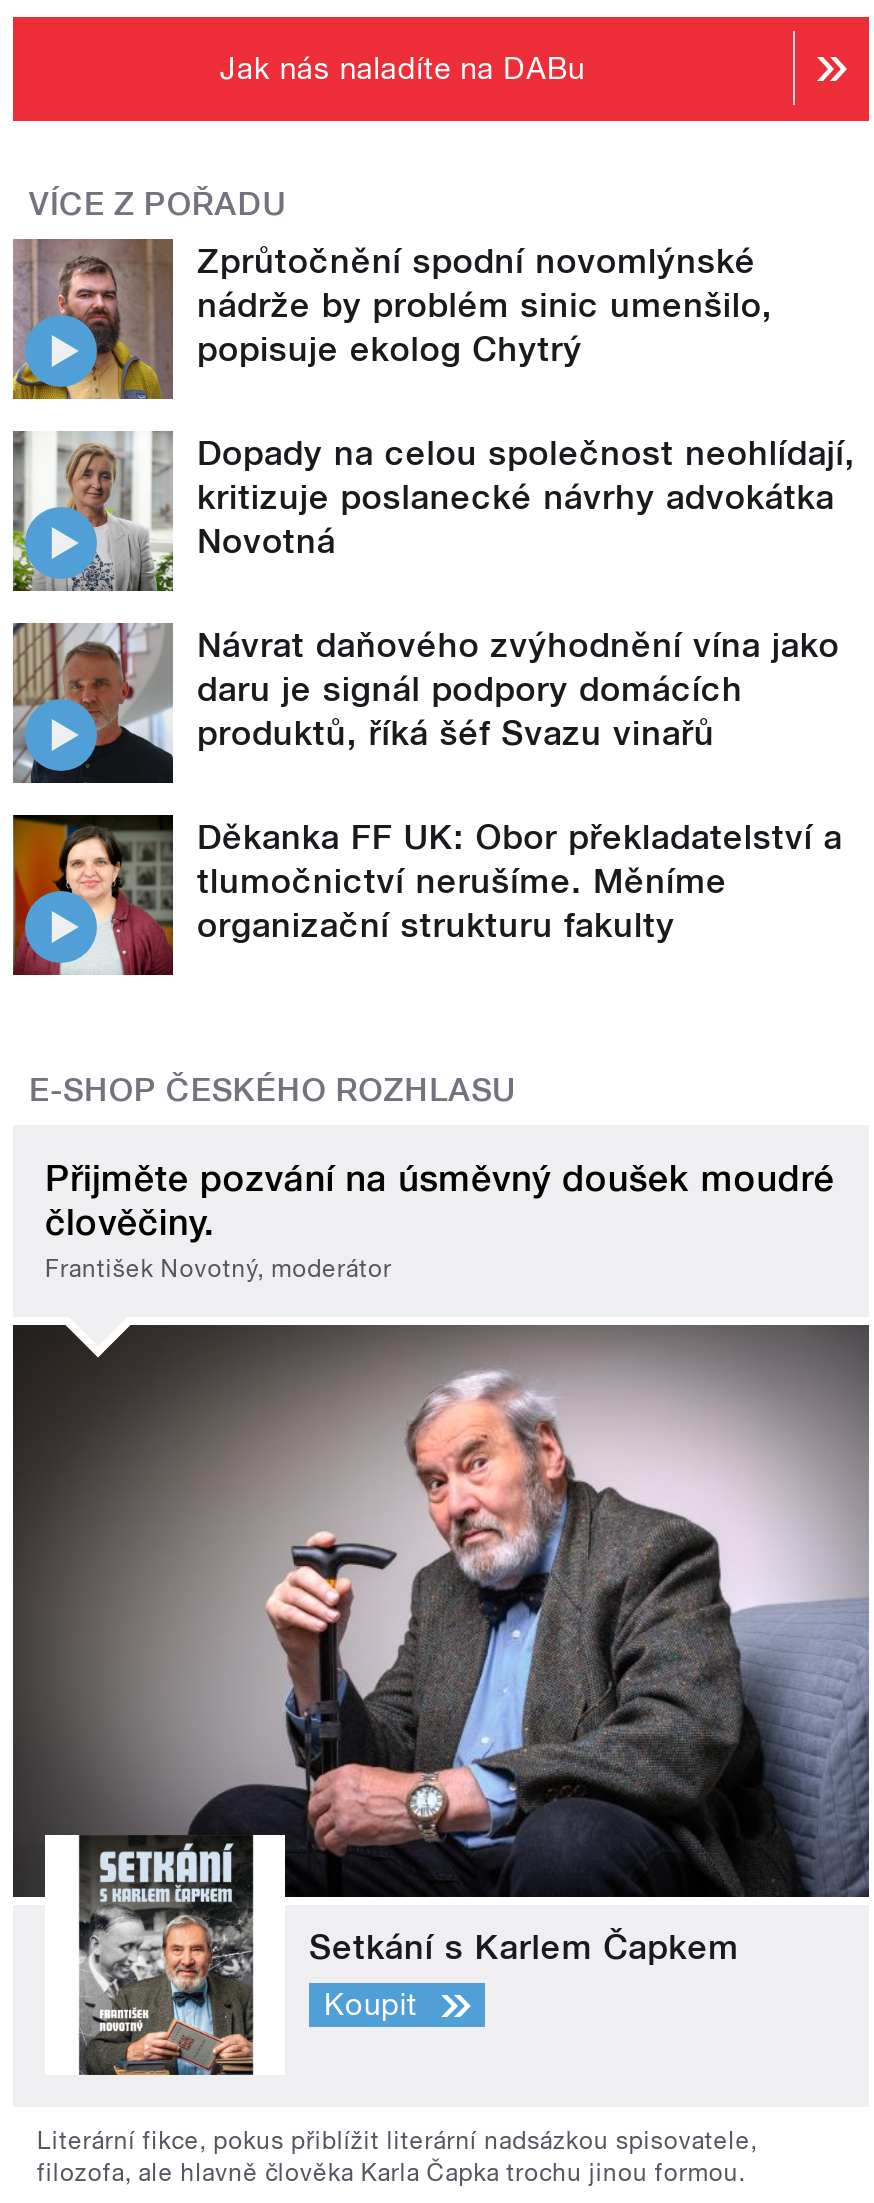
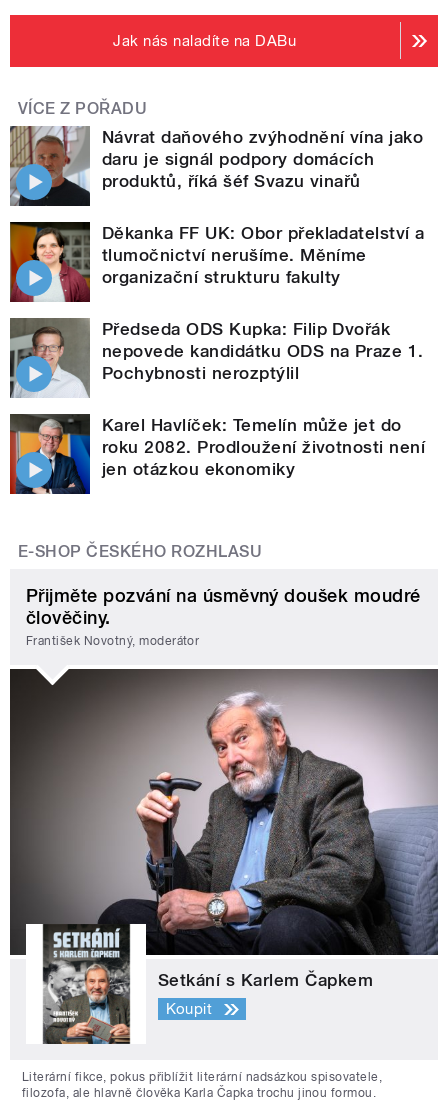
[11,239,855,561] [image] | Zprůtočnění spodní novomlýnské | nádrže by problém sinic umenšilo, | popisuje ekolog Chytrý | Dopady na celou společnost neohlídají, | kritizuje poslanecké návrhy advokátka | Novotná -> none
[13,429,175,593] [image] -> none
moved [9,619,843,945] -> [8,124,425,287]: [image] | Návrat daňového zvýhodnění vína jako | daru je signál podpory domácích | produktů, říká šéf Svazu vinařů | Děkanka FF UK: Obor překladatelství a | tlumočnictví nerušíme. Měníme | organizační strukturu fakulty
none -> [10,317,425,479] [image] | Předseda ODS Kupka: Filip Dvořák | nepovede kandidátku ODS na Praze 1. | Pochybnosti nerozptýlil | Karel Havlíček: Temelín může jet do | roku 2082. Prodloužení životnosti není | jen otázkou ekonomiky
none -> [10,414,91,495] [image]

